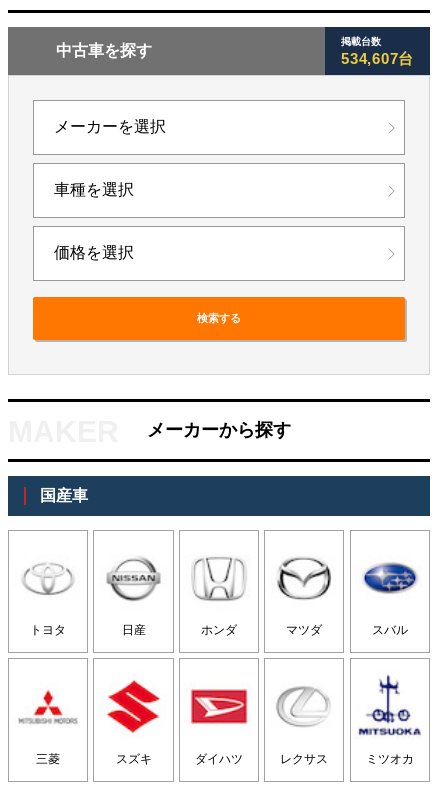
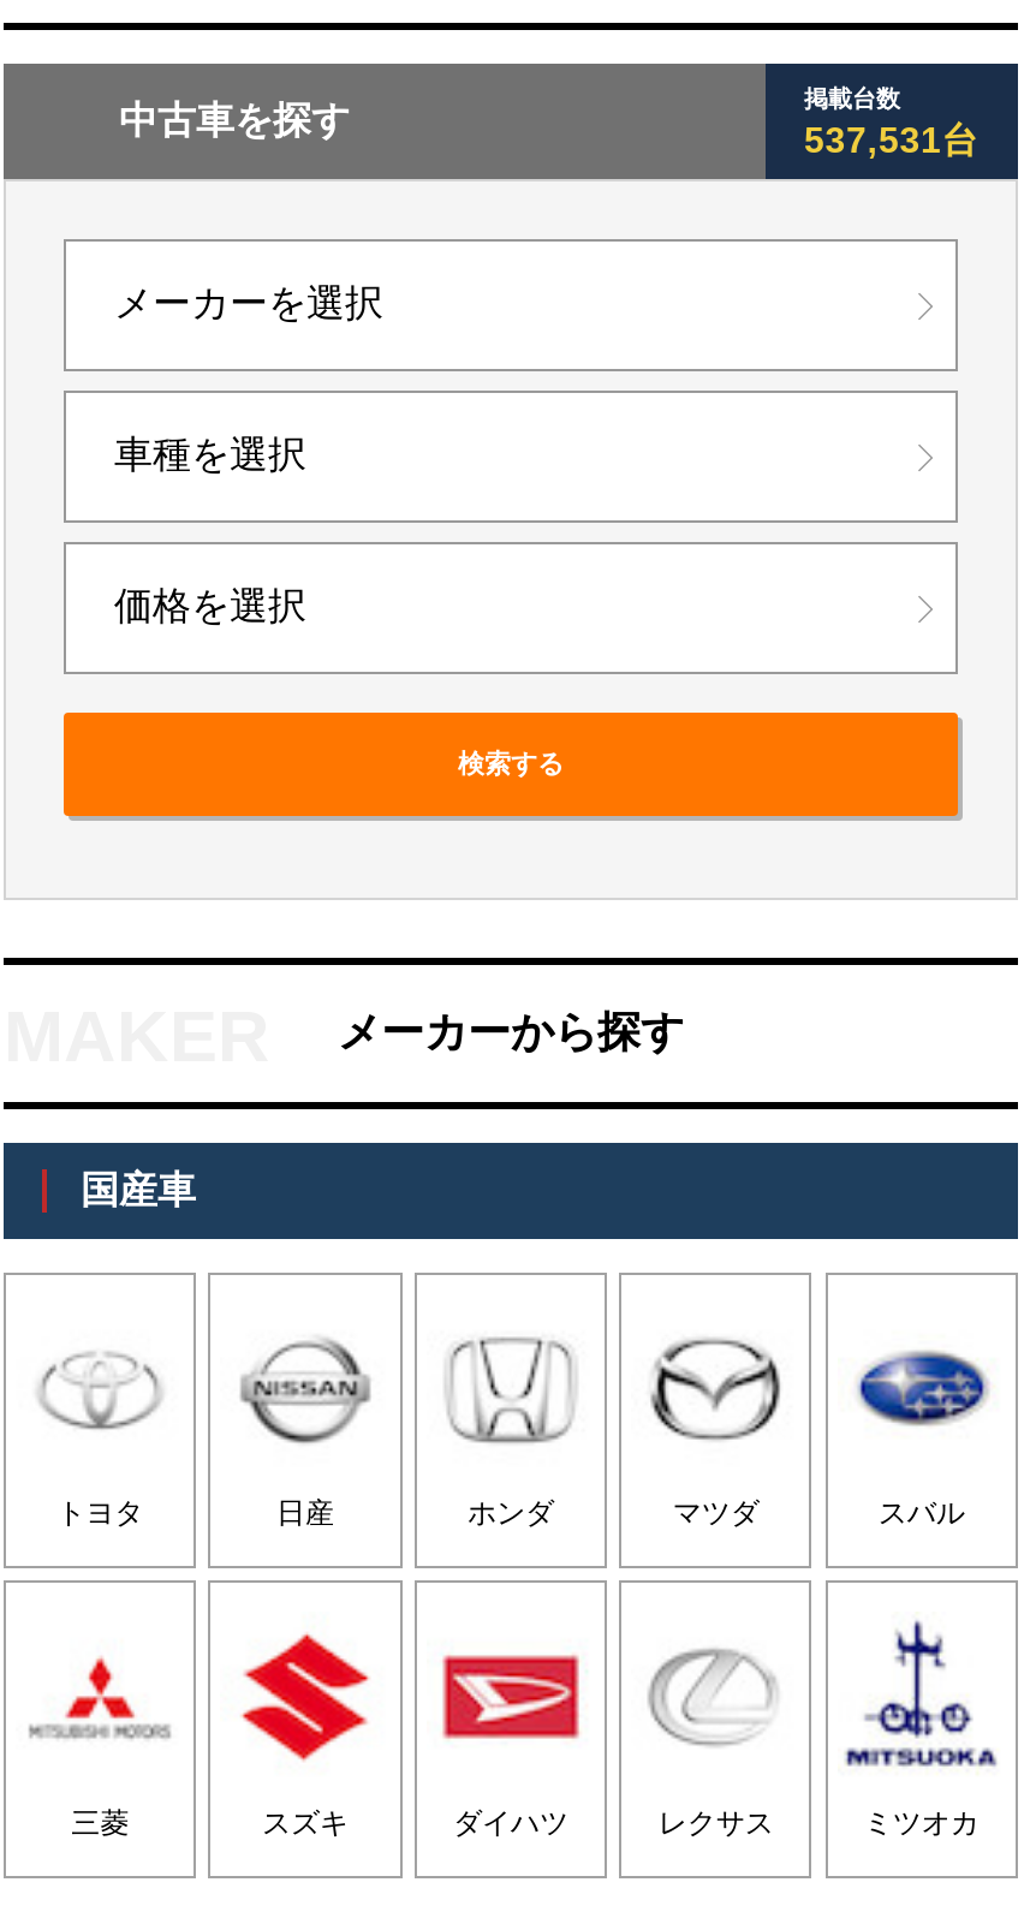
[341,50,414,67] 534,607台 -> [804,119,980,160] 537,531台

